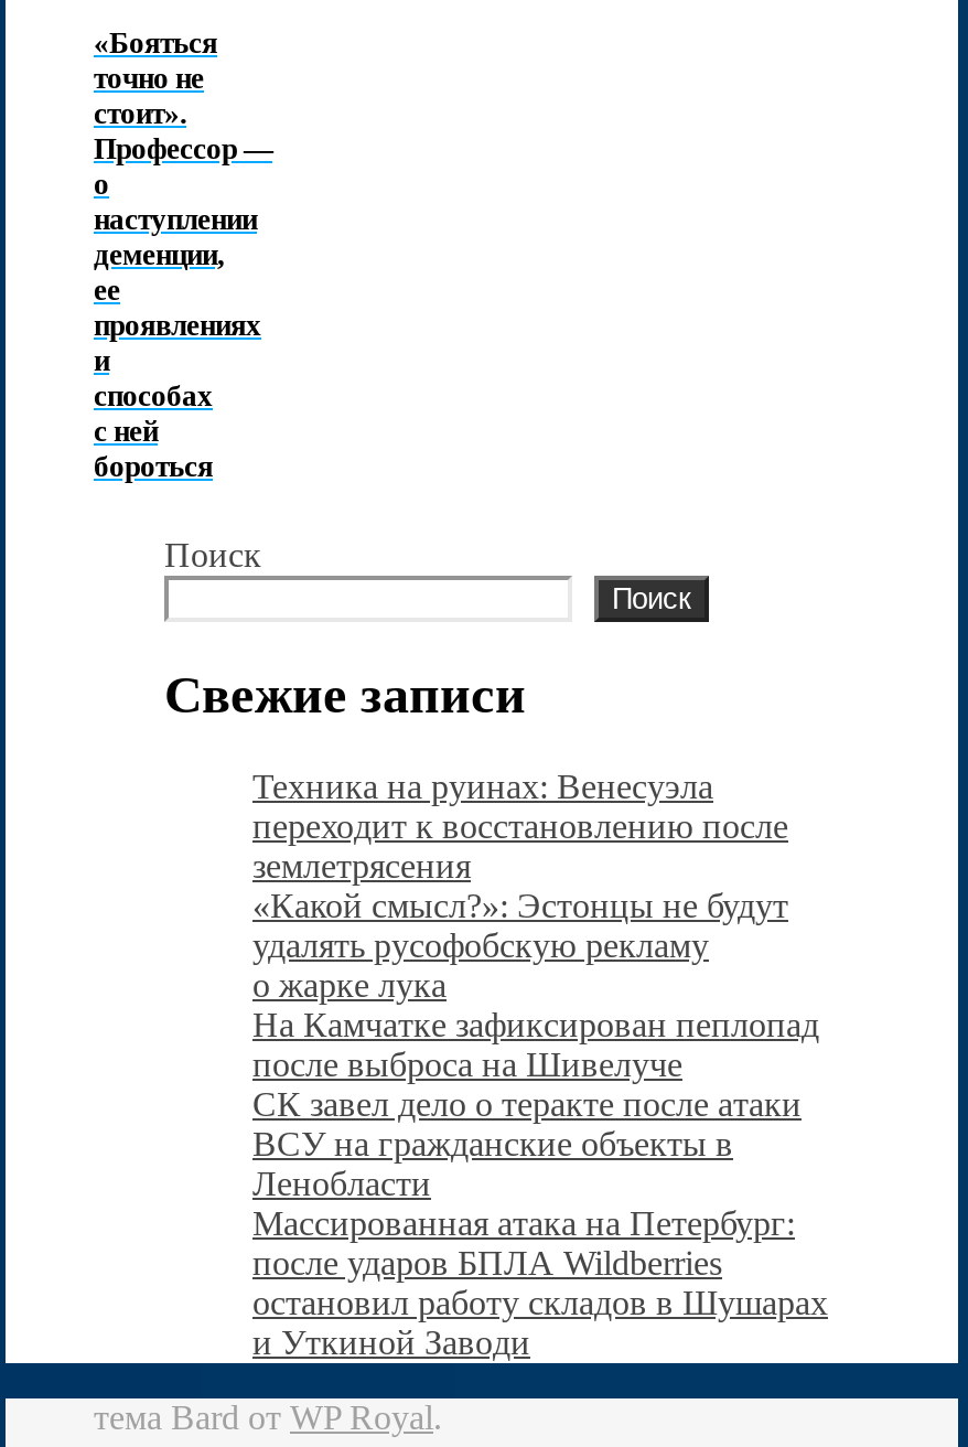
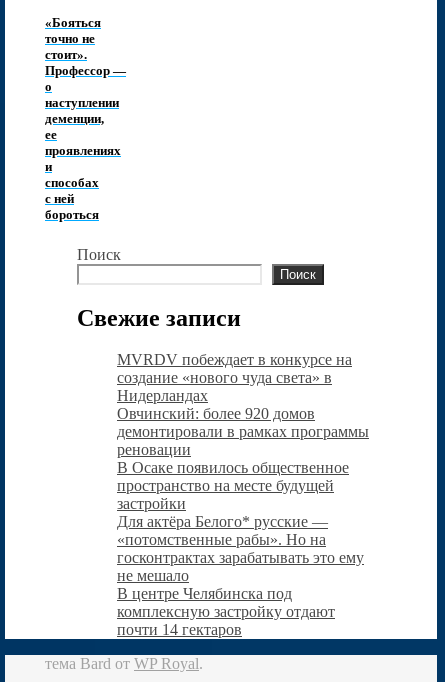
[252,768,828,1362] Техника на руинах: Венесуэла | переходит к восстановлению после | землетрясения | «Какой смысл?»: Эстонцы не будут | удалять русофобскую рекламу | о жарке лука | На Камчатке зафиксирован пеплопад | после выброса на Шивелуче | СК завел дело о теракте после атаки | ВСУ на гражданские объекты в | Ленобласти | Массированная атака на Петербург: | после ударов БПЛА Wildberries | остановил работу складов в Шушарах | и Уткиной Заводи -> [117,351,369,638] MVRDV побеждает в конкурсе на | создание «нового чуда света» в | Нидерландах | Овчинский: более 920 домов | демонтировали в рамках программы | реновации | В Осаке появилось общественное | пространство на месте будущей | застройки | Для актёра Белого* русские — | «потомственные рабы». Но на | госконтрактах зарабатывать это ему | не мешало | В центре Челябинска под | комплексную застройку отдают | почти 14 гектаров

